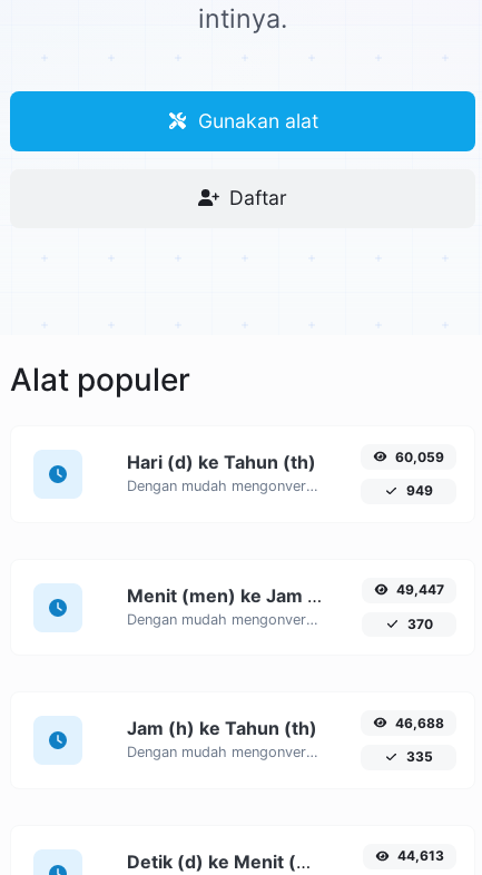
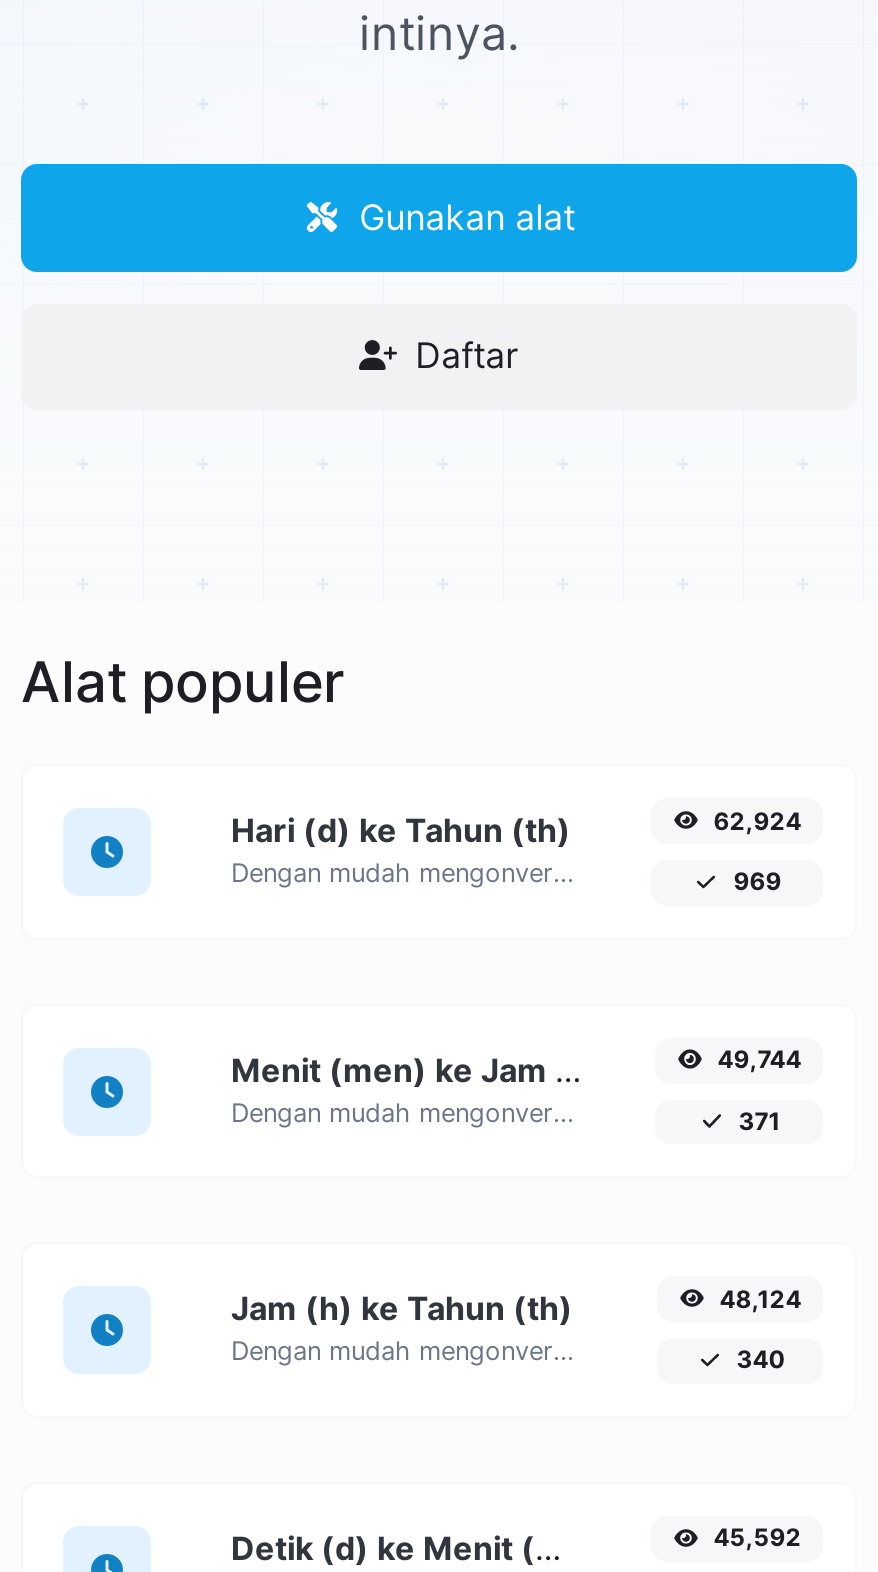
[392,448,444,465] 60,059 -> [707,805,801,835] 62,924
[403,482,433,499] 949 -> [727,867,781,897] 969
[393,581,444,598] 49,447 -> [711,1044,801,1074] 49,744
[404,616,433,632] 370 -> [732,1106,780,1136] 371
[392,714,444,731] 46,688 -> [713,1283,801,1313] 48,124
[403,749,433,765] 335 -> [730,1345,784,1375] 340
[394,848,444,864] 44,613 -> [707,1523,801,1553] 45,592

